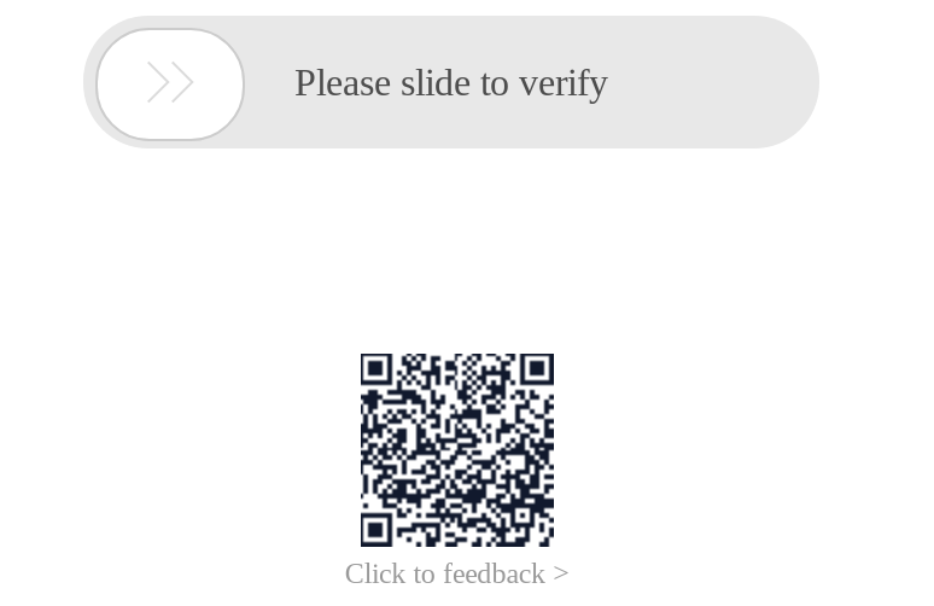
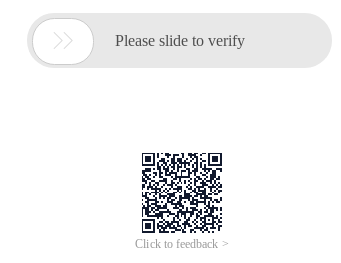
[361,354,556,549] [image] -> [142,153,222,234] [image]

